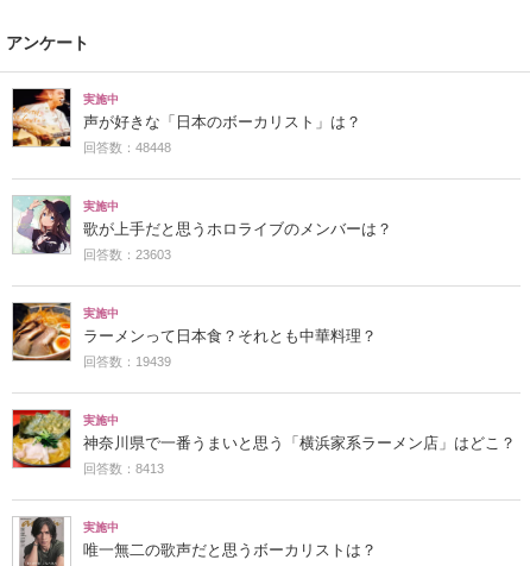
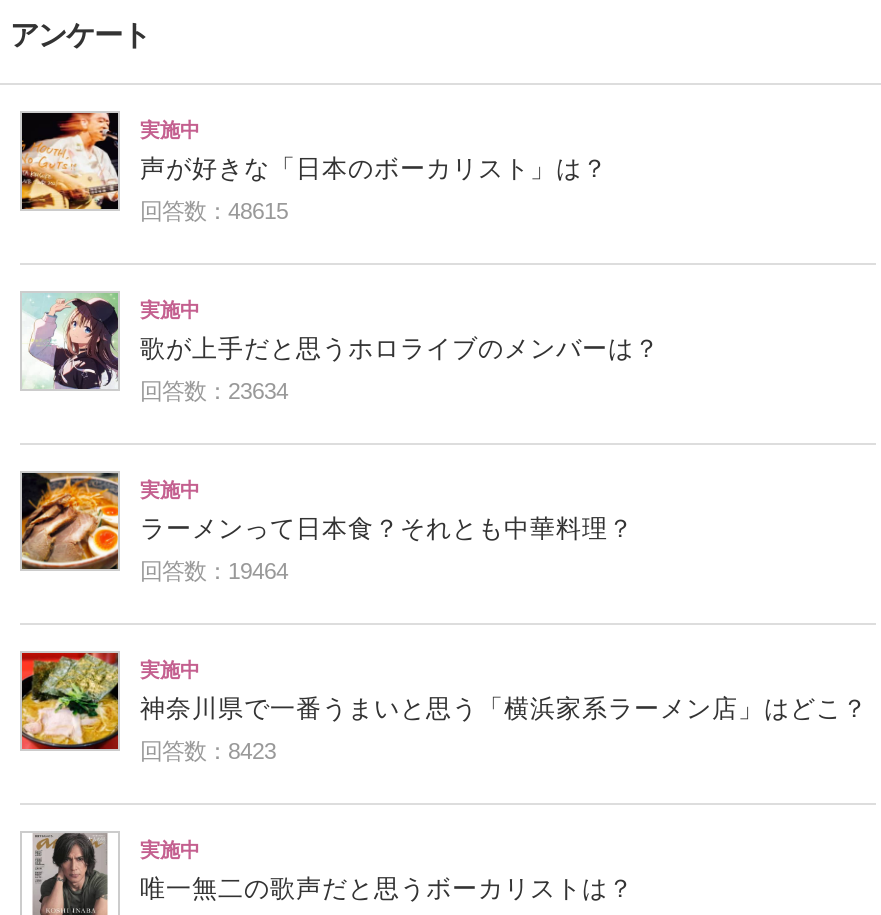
[83,141,171,155] 回答数：48448 -> [140,200,288,224] 回答数：48615
[83,248,171,262] 回答数：23603 -> [140,380,288,404] 回答数：23634
[83,355,171,369] 回答数：19439 -> [140,560,288,584] 回答数：19464
[83,462,164,476] 回答数：8413 -> [140,740,276,764] 回答数：8423

